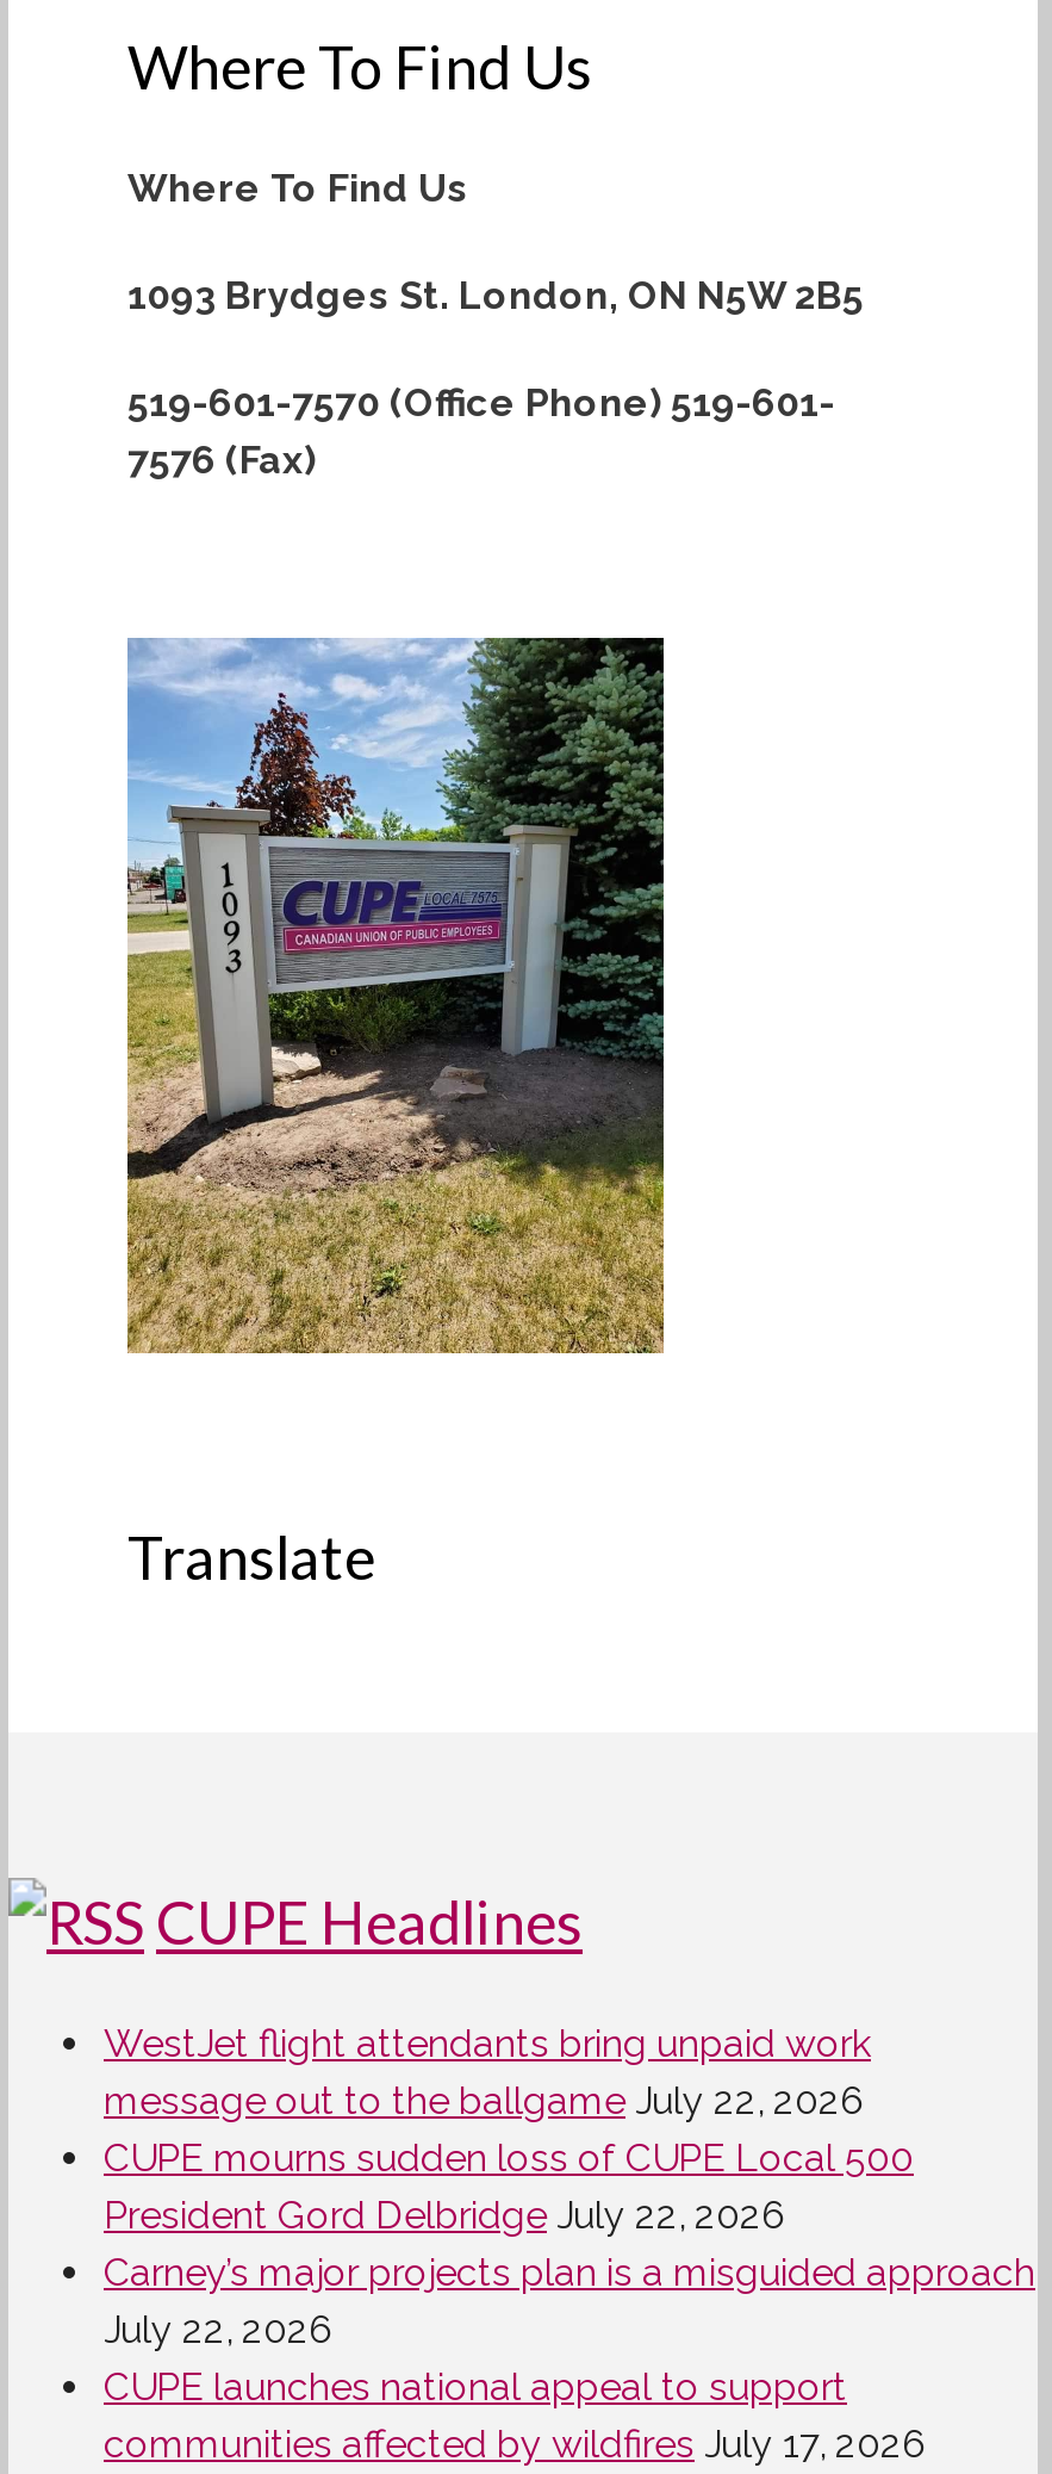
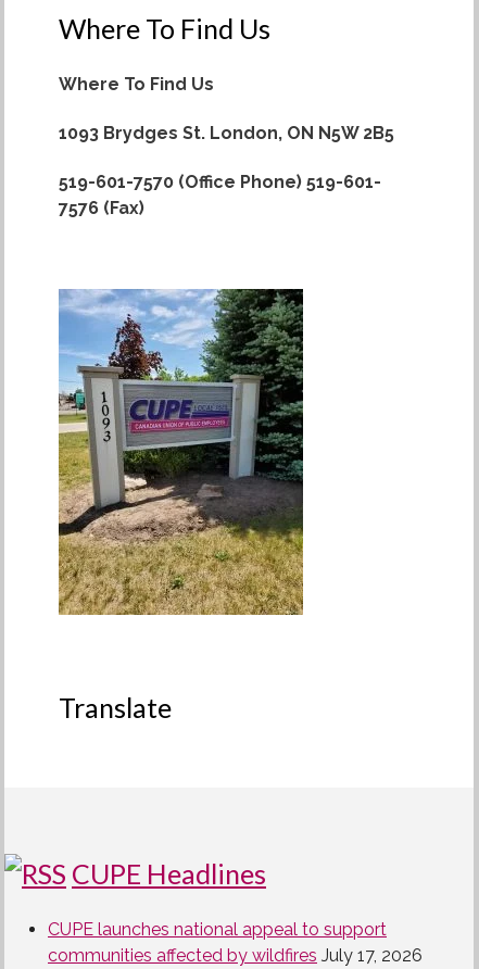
[104,2021,1035,2352] WestJet flight attendants bring unpaid work | message out to the ballgame July 22, 2026 | CUPE mourns sudden loss of CUPE Local 500 | President Gord Delbridge July 22, 2026 | Carney’s major projects plan is a misguided approach | July 22, 2026 -> none

